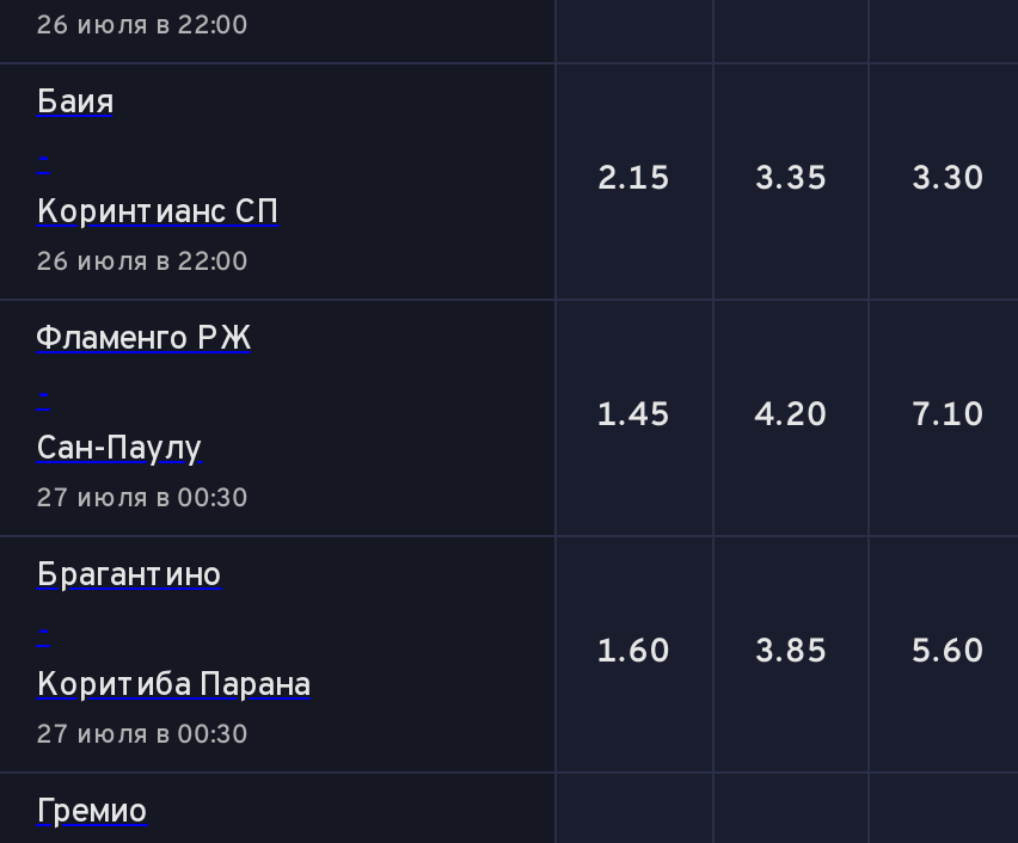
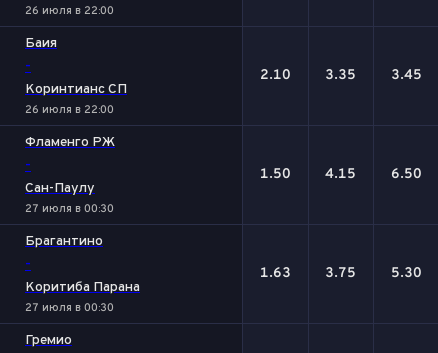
[597,160,671,201] 2.15 -> [260,67,291,84] 2.10
[911,160,985,201] 3.30 -> [391,67,422,84] 3.45
[597,396,671,437] 1.45 -> [260,166,291,183] 1.50
[754,396,828,437] 4.20 -> [325,166,356,183] 4.15
[911,396,985,437] 7.10 -> [391,166,422,183] 6.50
[597,633,671,673] 1.60 -> [260,265,291,282] 1.63
[754,633,828,673] 3.85 -> [325,265,356,282] 3.75
[911,633,985,673] 5.60 -> [391,265,422,282] 5.30

